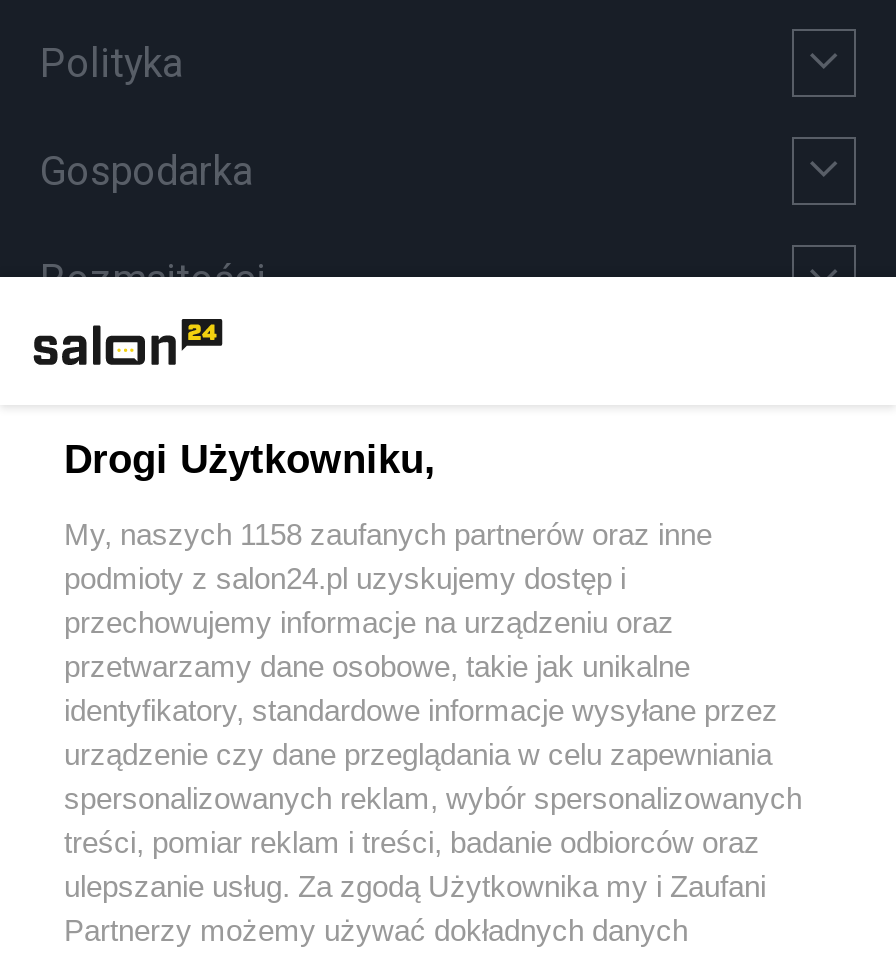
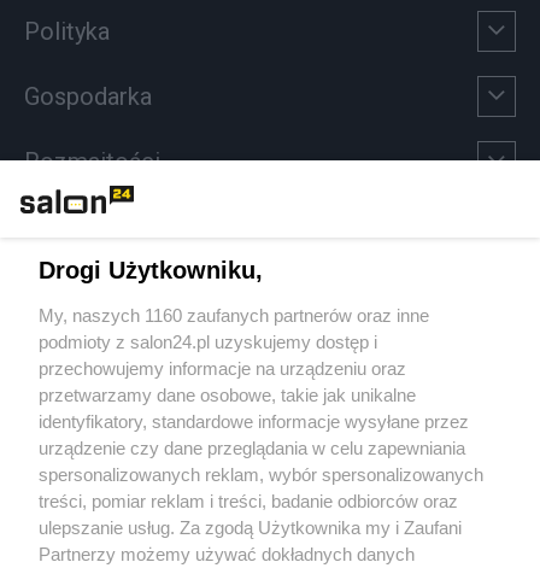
[64,517,712,551] My, naszych 1158 zaufanych partnerów oraz inne -> [39,305,429,326] My, naszych 1160 zaufanych partnerów oraz inne

